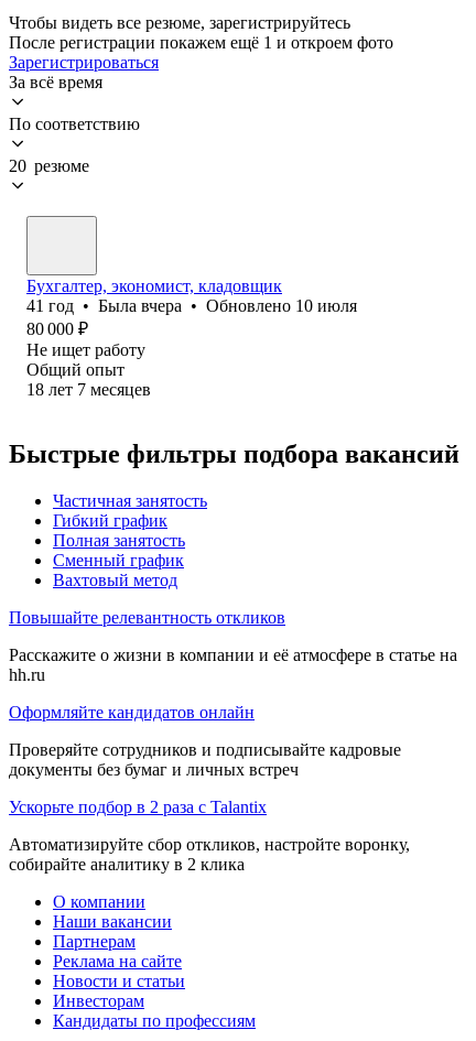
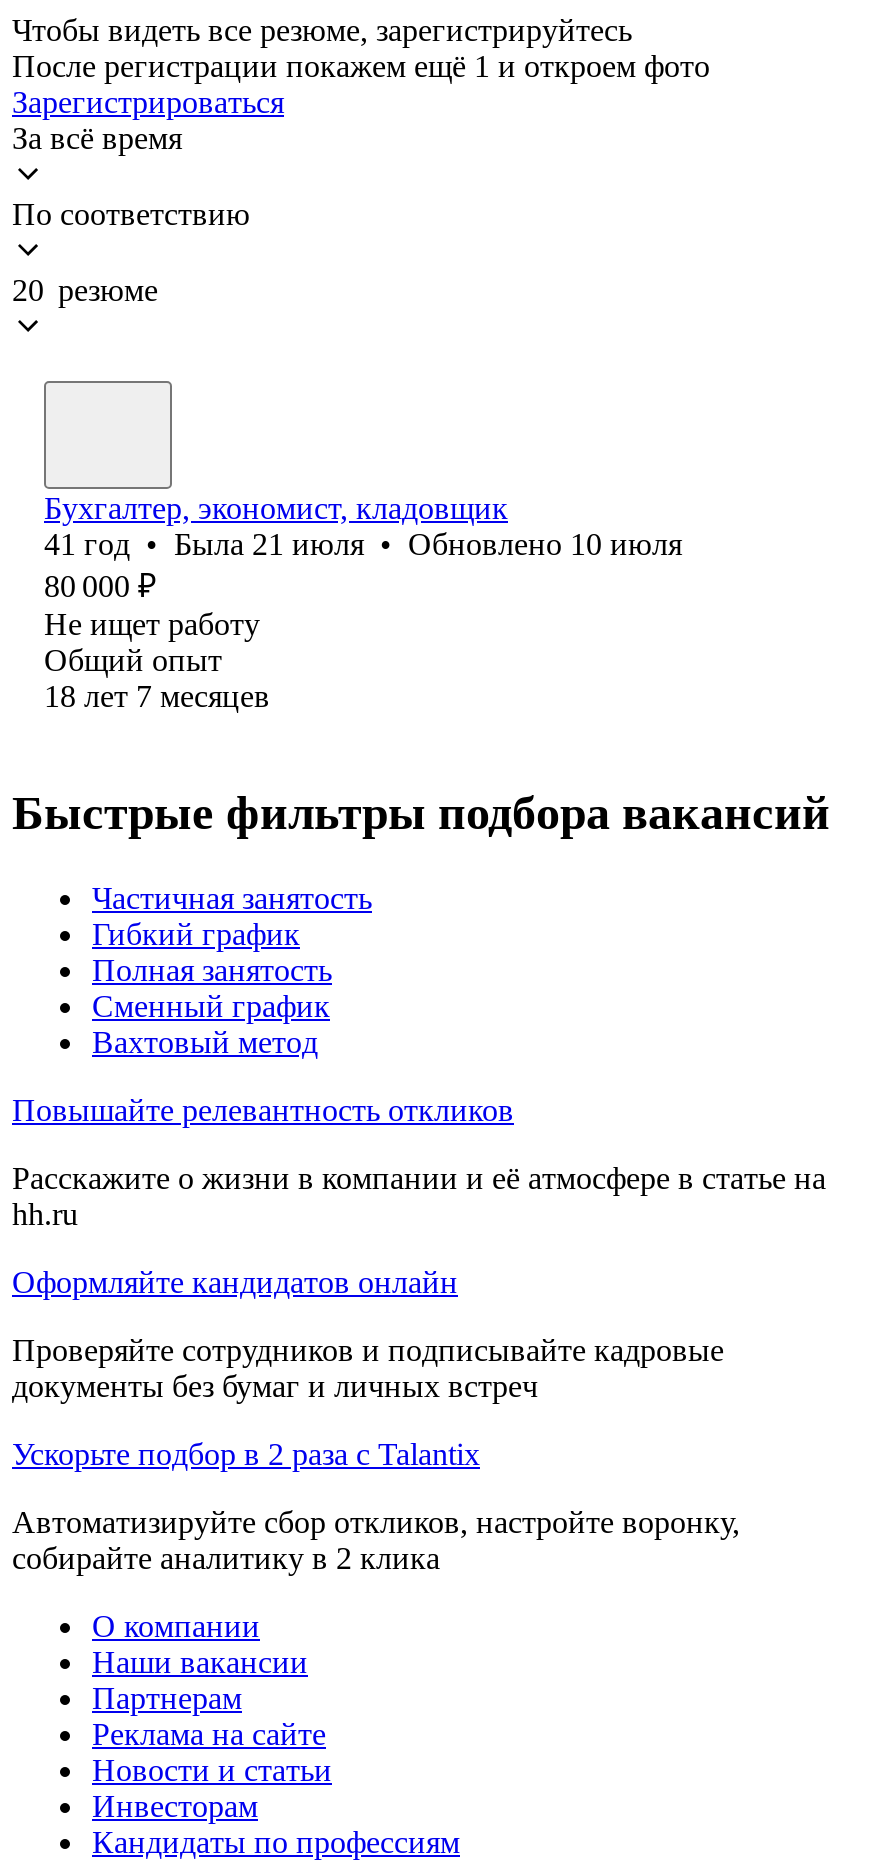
[26,296,357,315] 41 год • Была вчера • Обновлено 10 июля -> [44,527,682,561] 41 год • Была 21 июля • Обновлено 10 июля

